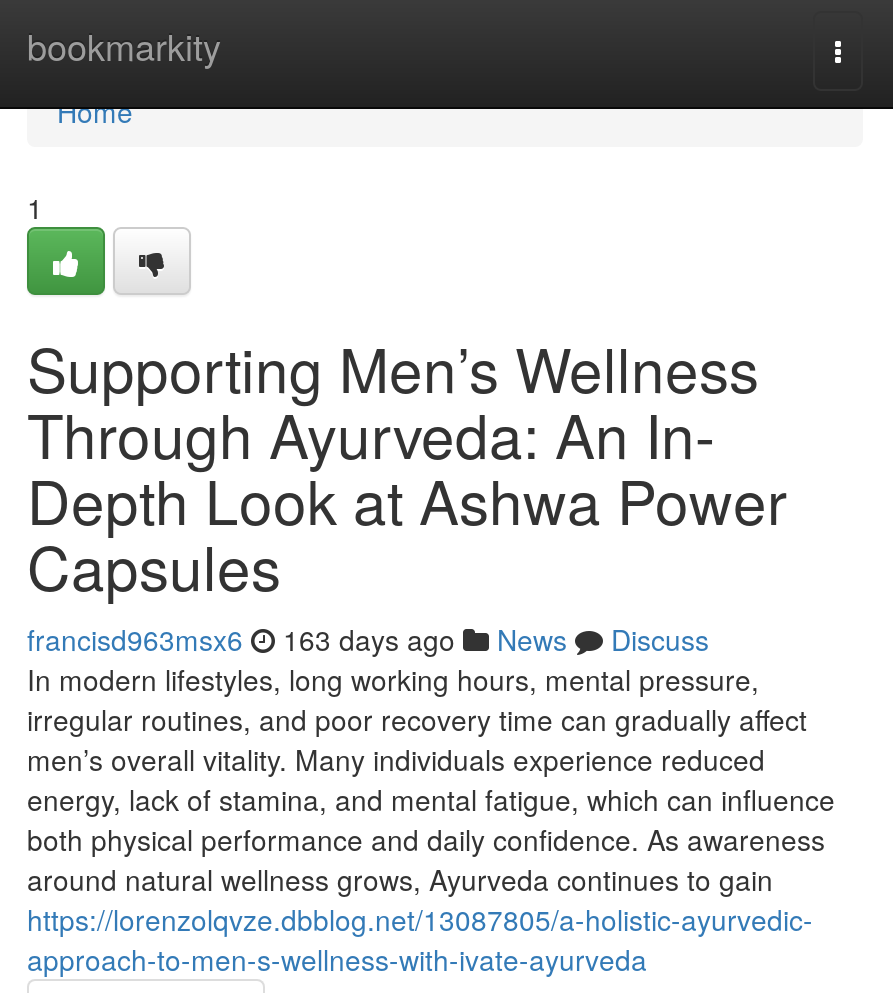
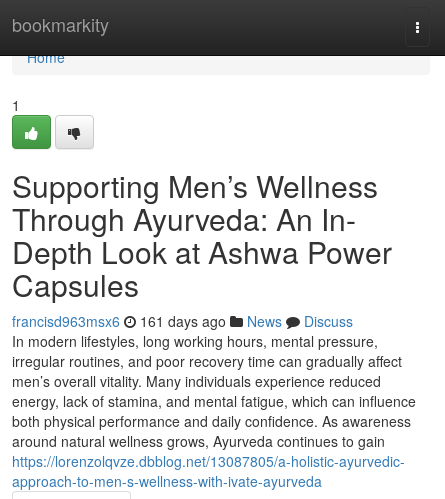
[27,619,709,659] francisd963msx6 163 days ago News Discuss -> [12,311,353,331] francisd963msx6 161 days ago News Discuss

